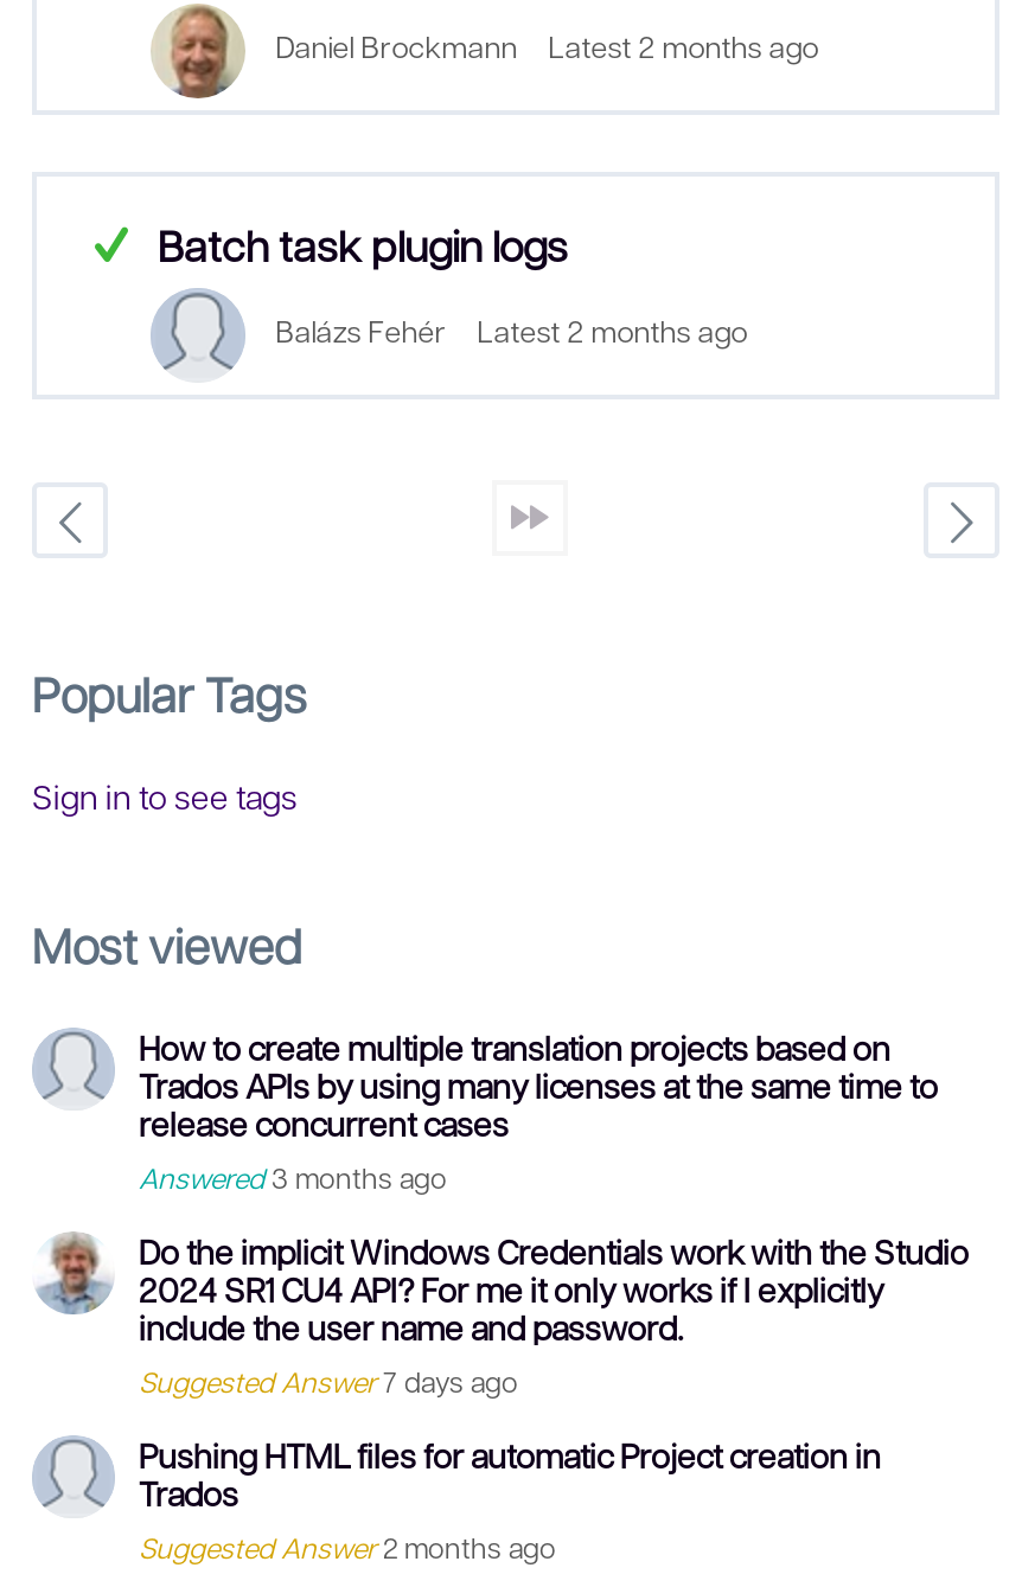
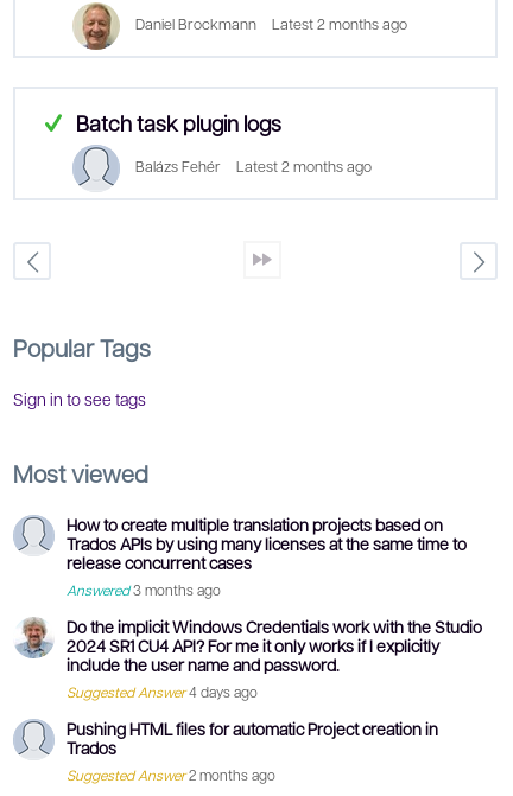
[139,1362,518,1400] Suggested Answer7 days ago -> [66,682,258,701] Suggested Answer4 days ago

